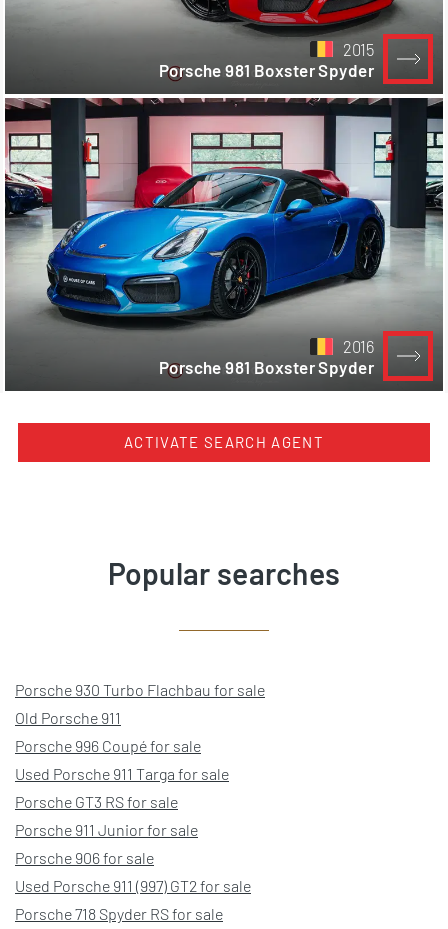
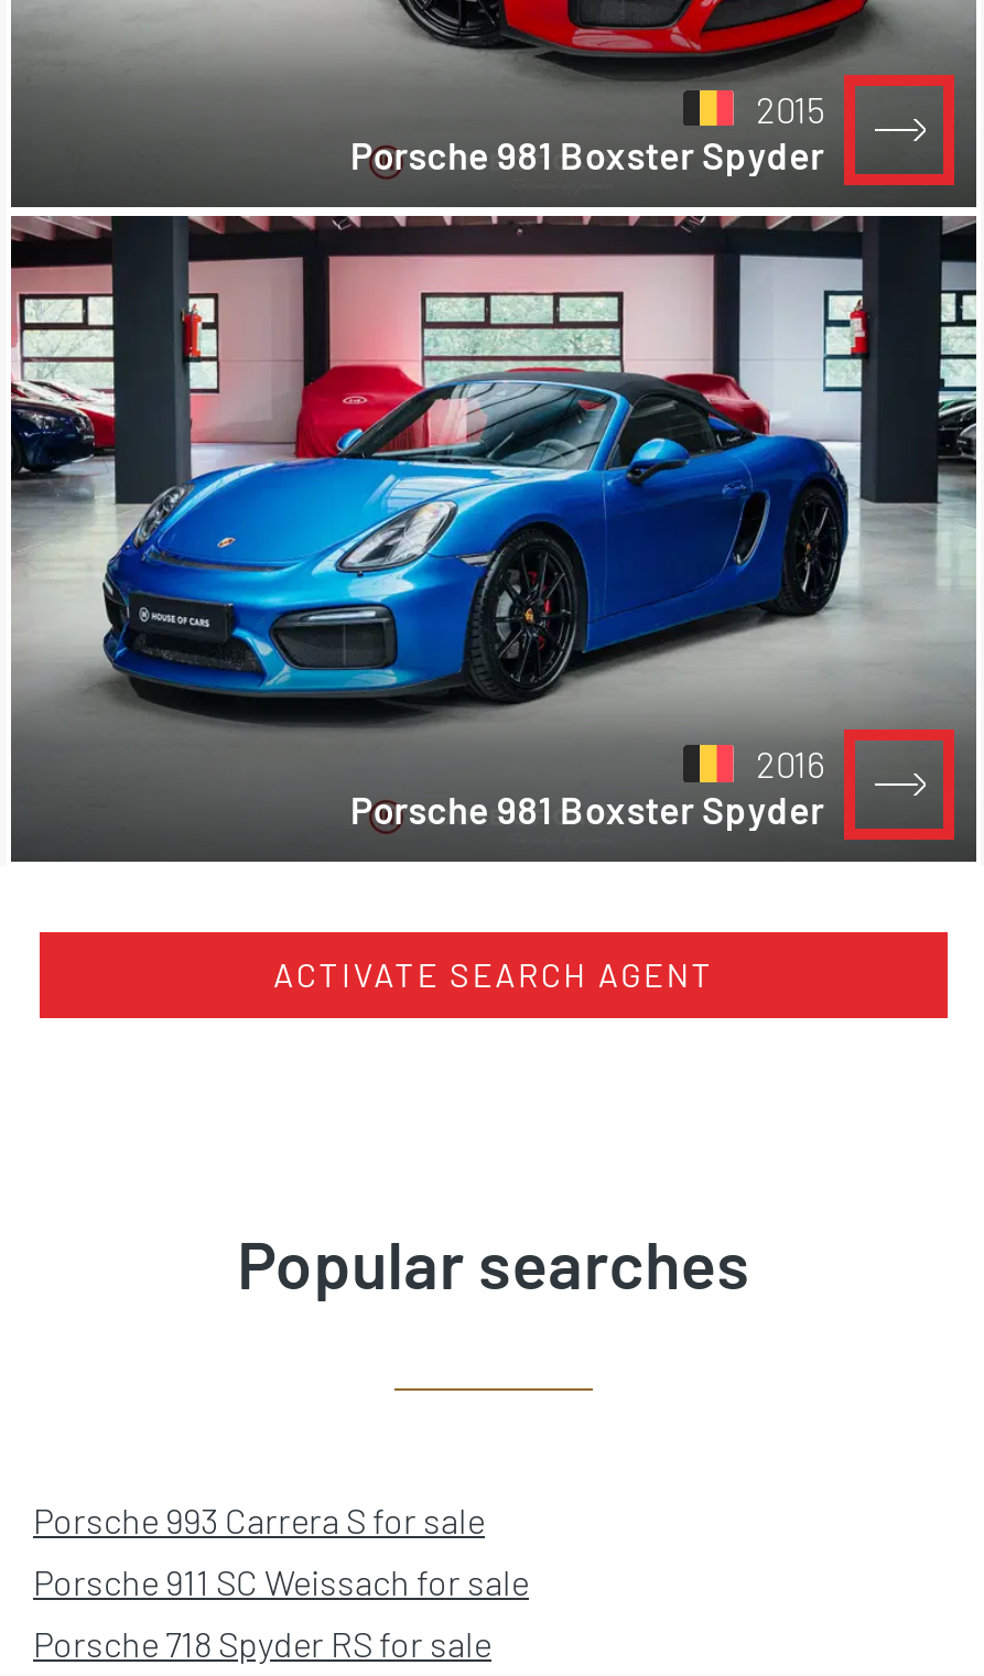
[15,680,265,895] Porsche 930 Turbo Flachbau for sale | Old Porsche 911 | Porsche 996 Coupé for sale | Used Porsche 911 Targa for sale | Porsche GT3 RS for sale | Porsche 911 Junior for sale | Porsche 906 for sale | Used Porsche 911 (997) GT2 for sale -> [33,1499,529,1602] Porsche 993 Carrera S for sale | Porsche 911 SC Weissach for sale

